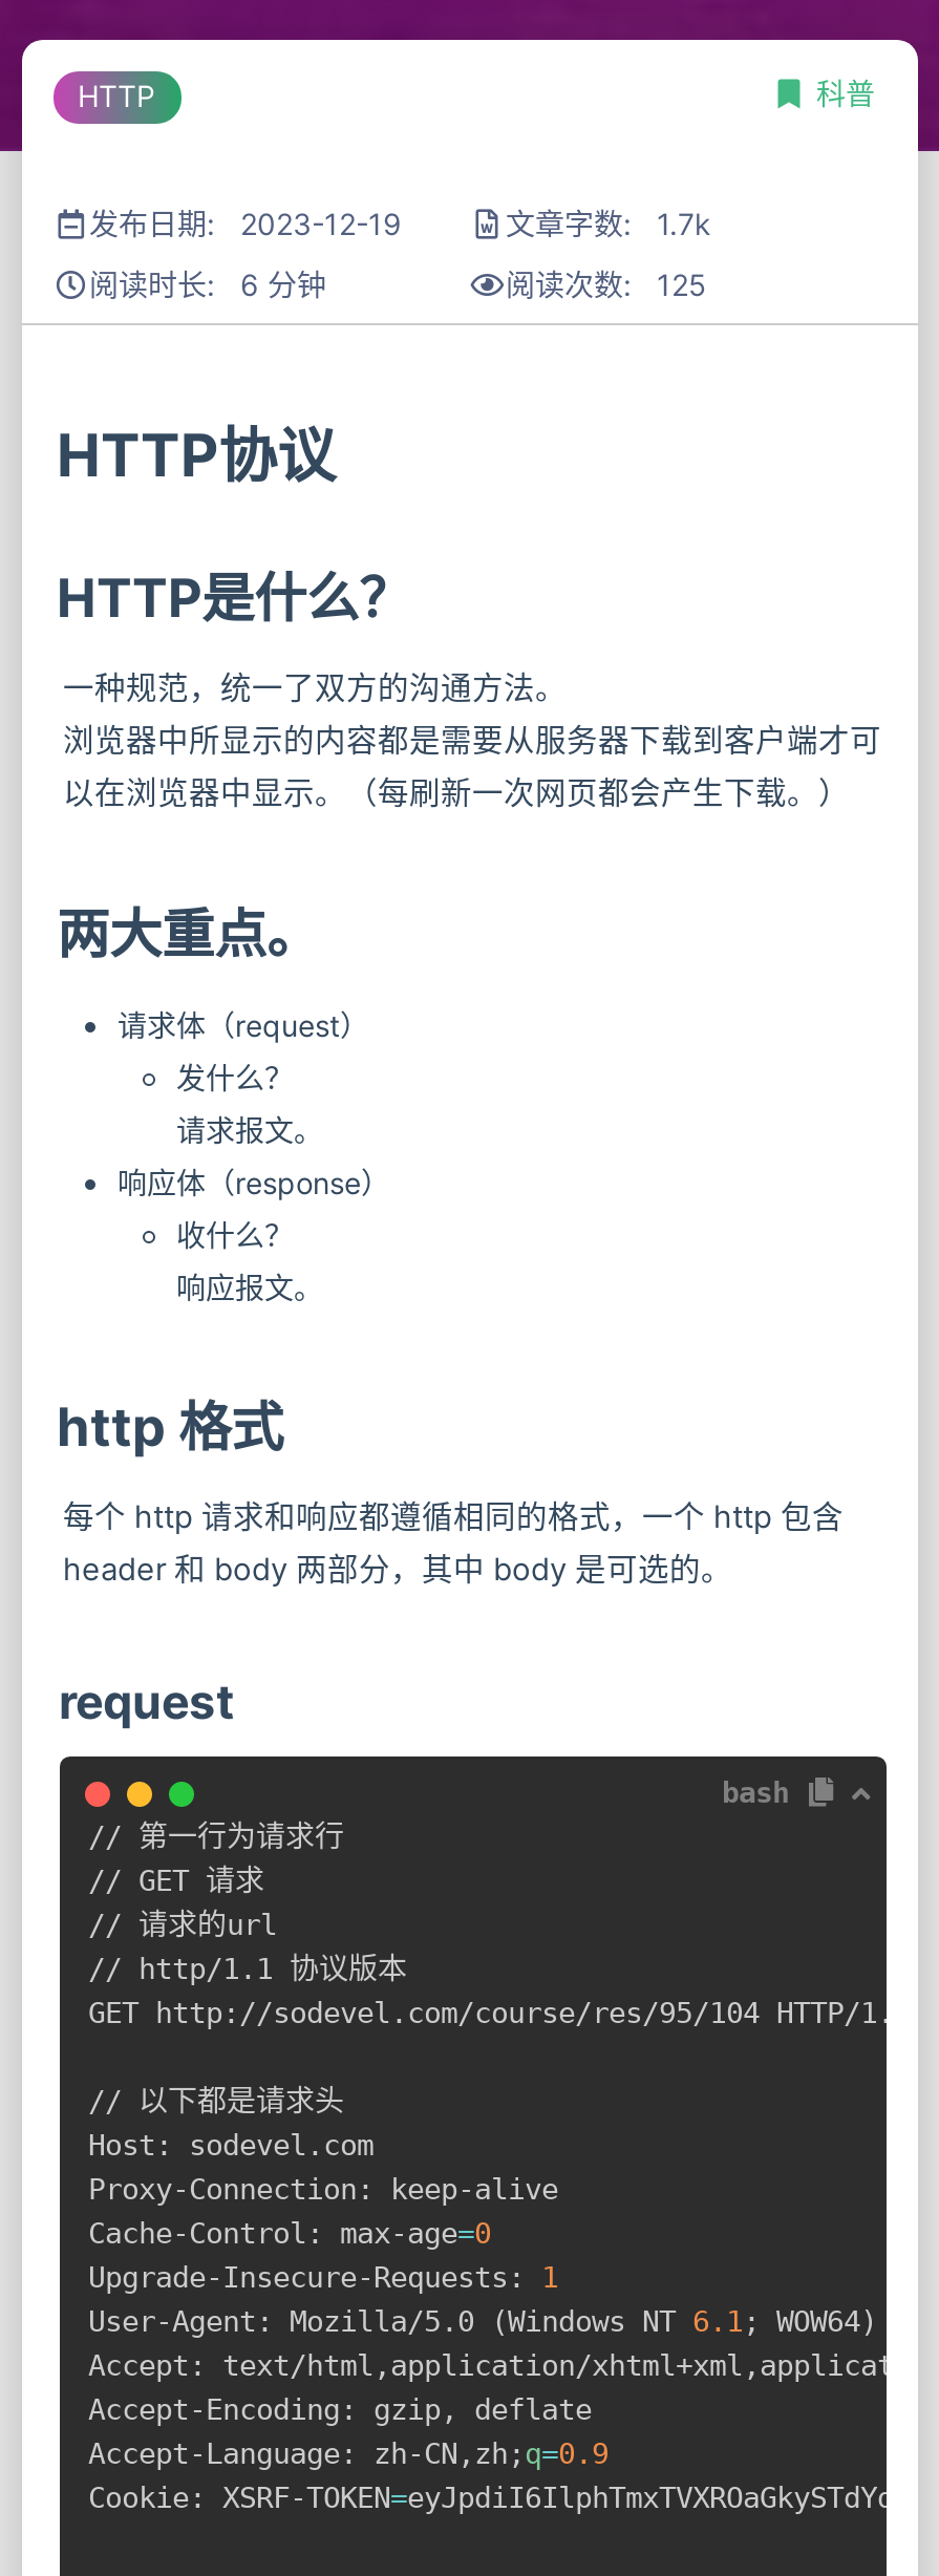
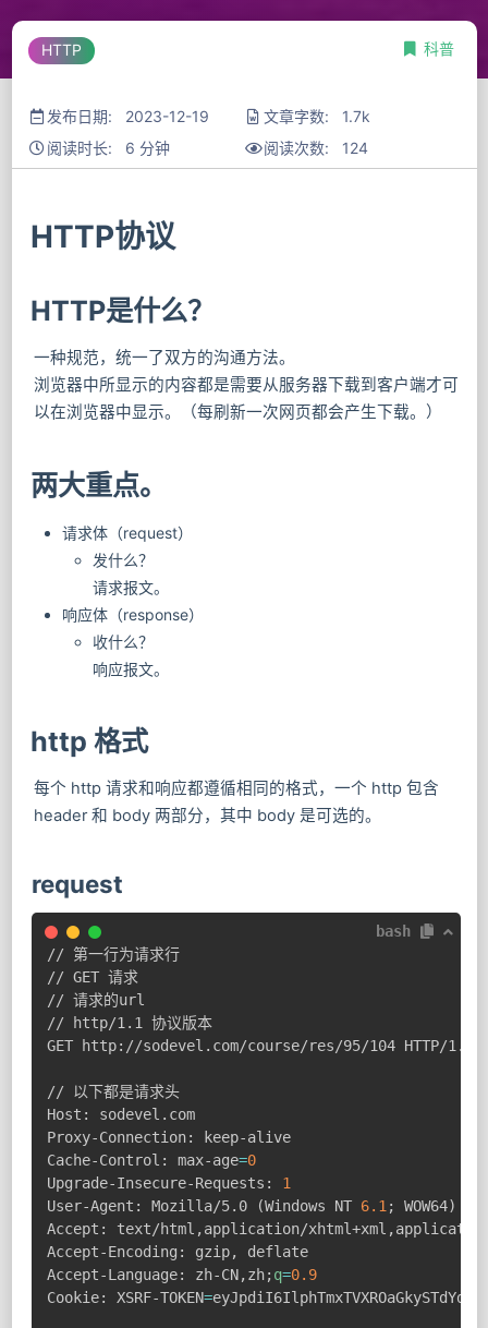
[506,267,707,302] 阅读次数: 125 -> [263,138,368,157] 阅读次数: 124

